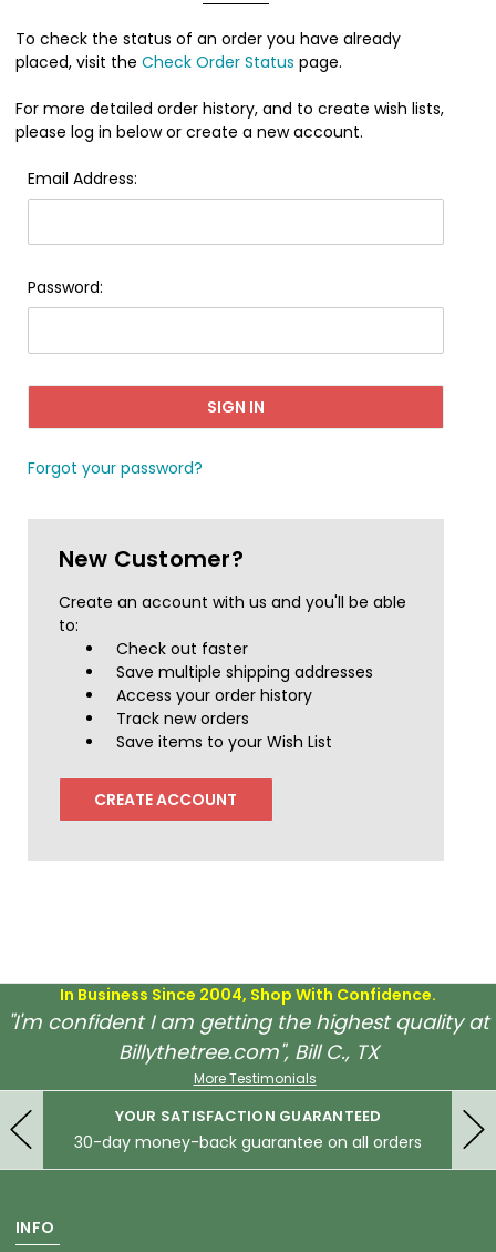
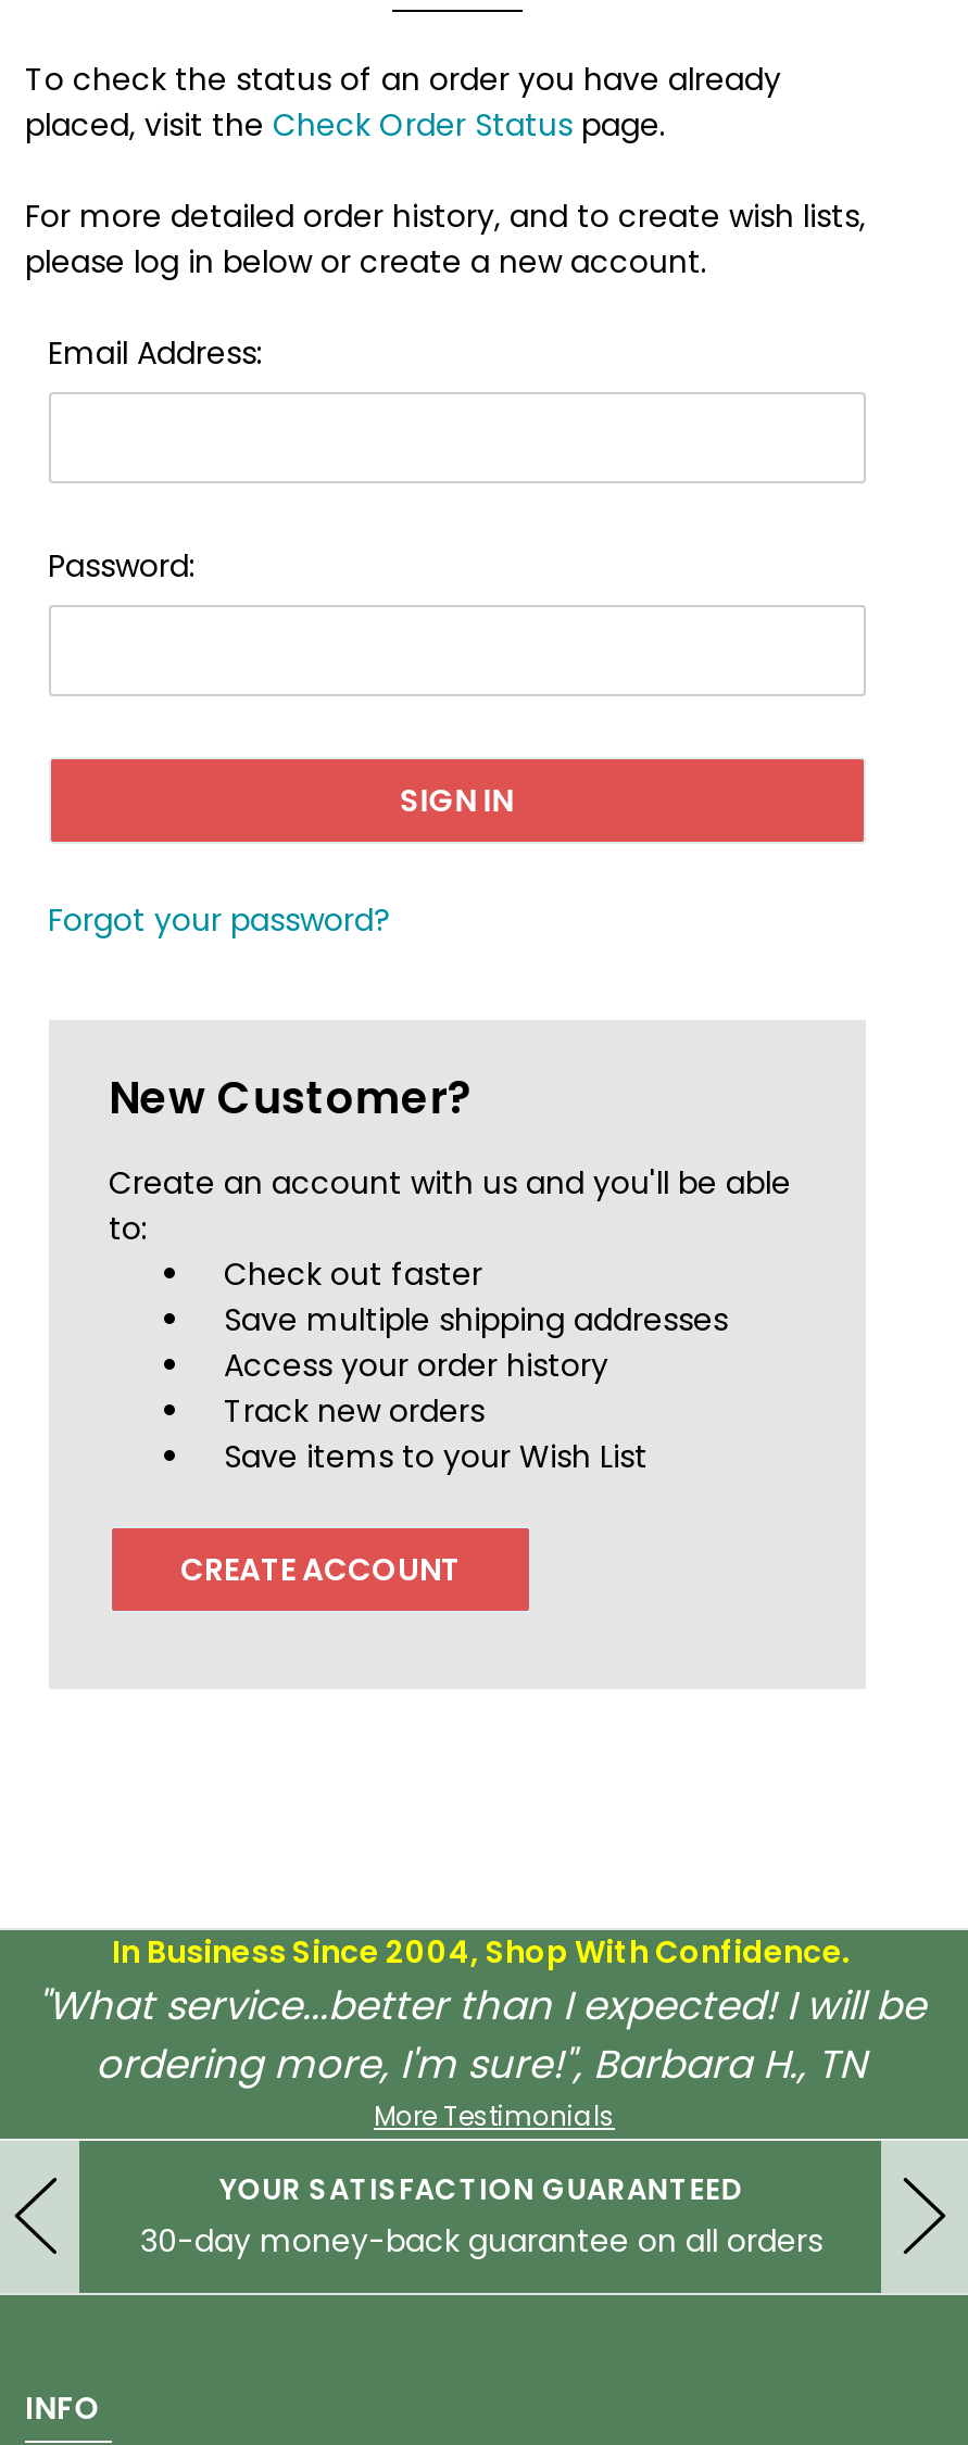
[7,1008,489,1066] "I'm confident I am getting the highest quality at | Billythetree.com", Bill C., TX -> [37,1978,926,2091] "What service...better than I expected! I will be | ordering more, I'm sure!", Barbara H., TN

